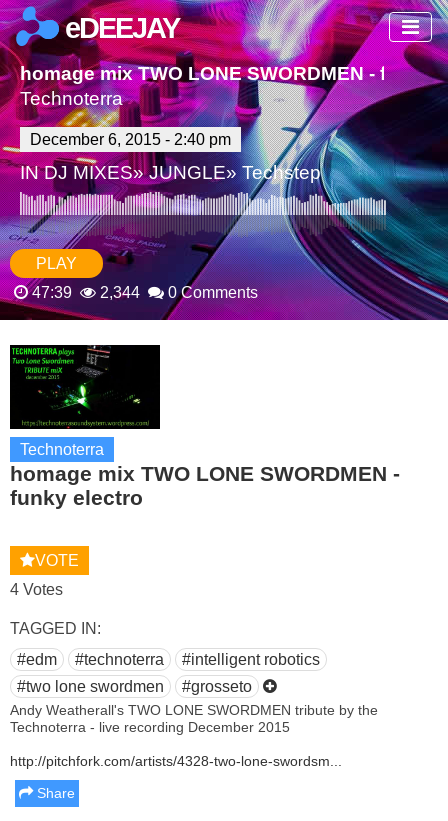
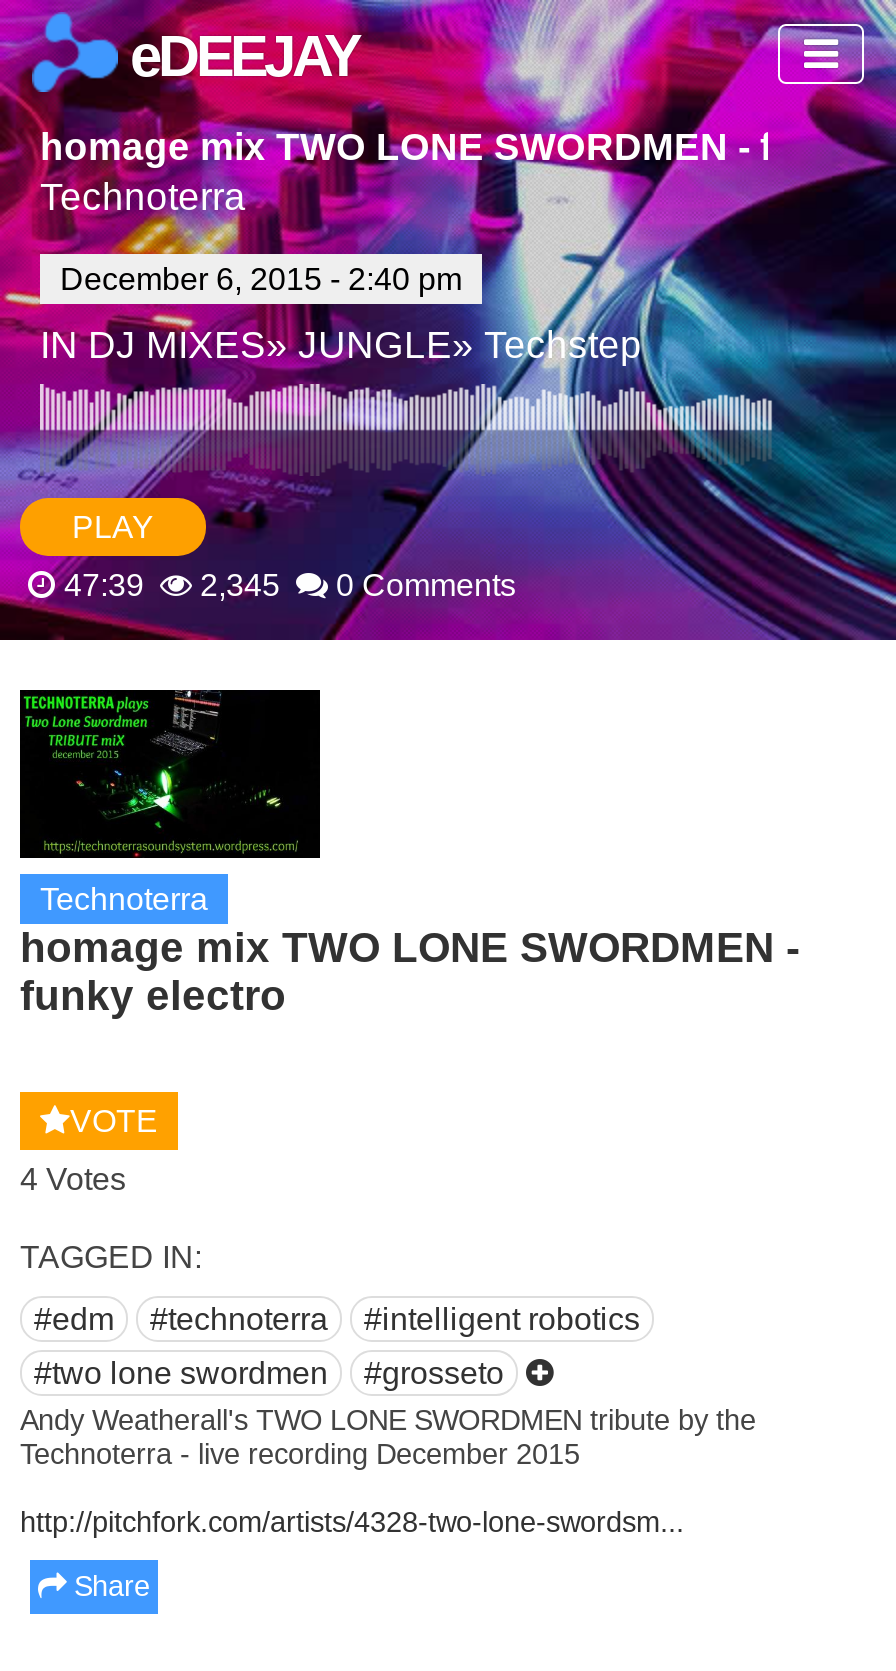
[28,284,258,301] 47:39 2,344 0 Comments -> [56,569,516,603] 47:39 2,345 0 Comments

